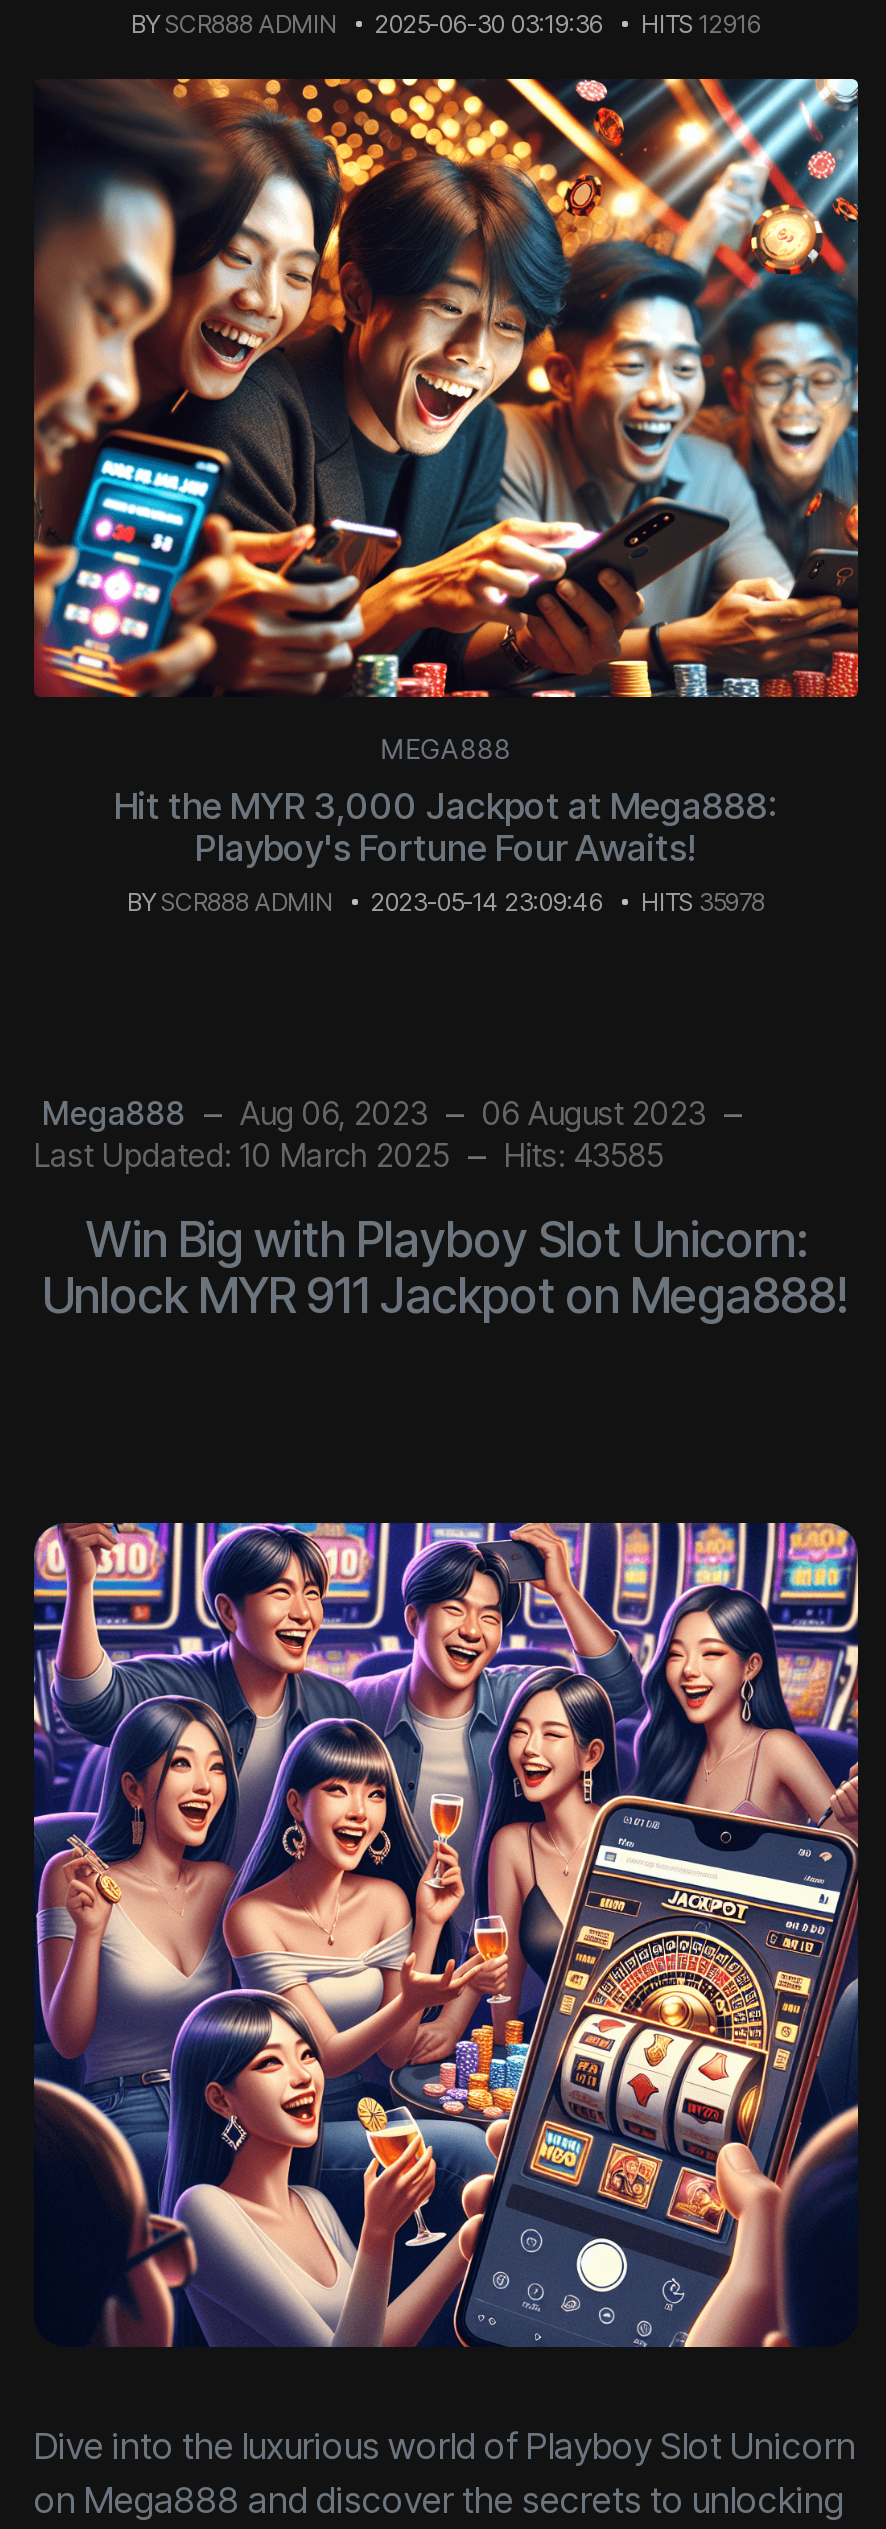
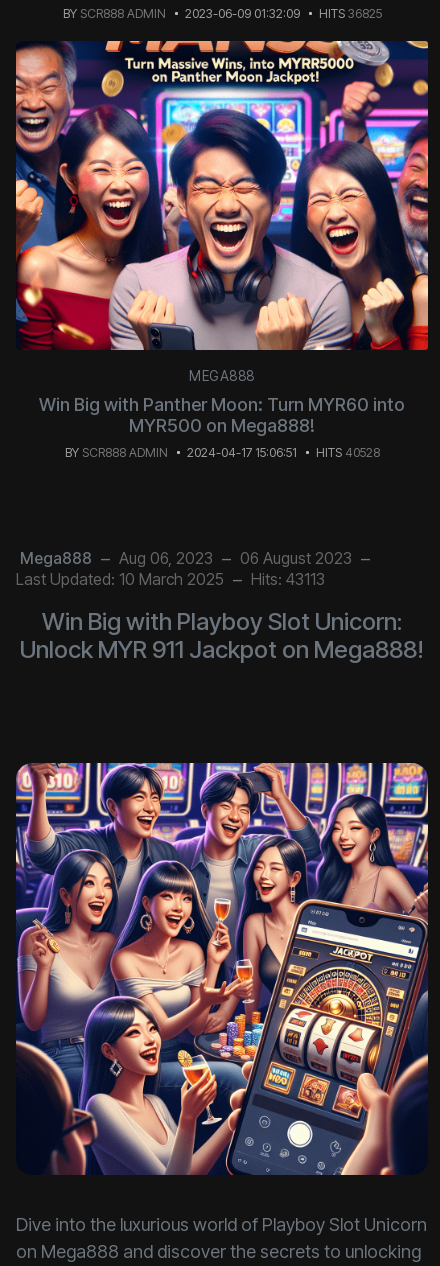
[375,9,603,39] 2025-06-30 03:19:36 -> [184,6,299,21] 2023-06-09 01:32:09
[641,9,761,39] HITS 12916 -> [318,6,381,21] HITS 36825
[32,77,860,699] [image] -> [15,40,429,351] [image]
[114,785,778,869] Hit the MYR 3,000 Jackpot at Mega888: | Playboy's Fortune Four Awaits! -> [39,394,405,436] Win Big with Panther Moon: Turn MYR60 into | MYR500 on Mega888!
[371,887,603,917] 2023-05-14 23:09:46 -> [186,445,296,460] 2024-04-17 15:06:51
[641,887,765,917] HITS 35978 -> [315,445,379,460] HITS 40528
[34,1136,664,1174] Last Updated: 10 March 2025 Hits: 43585 -> [16,569,325,588] Last Updated: 10 March 2025 Hits: 43113

